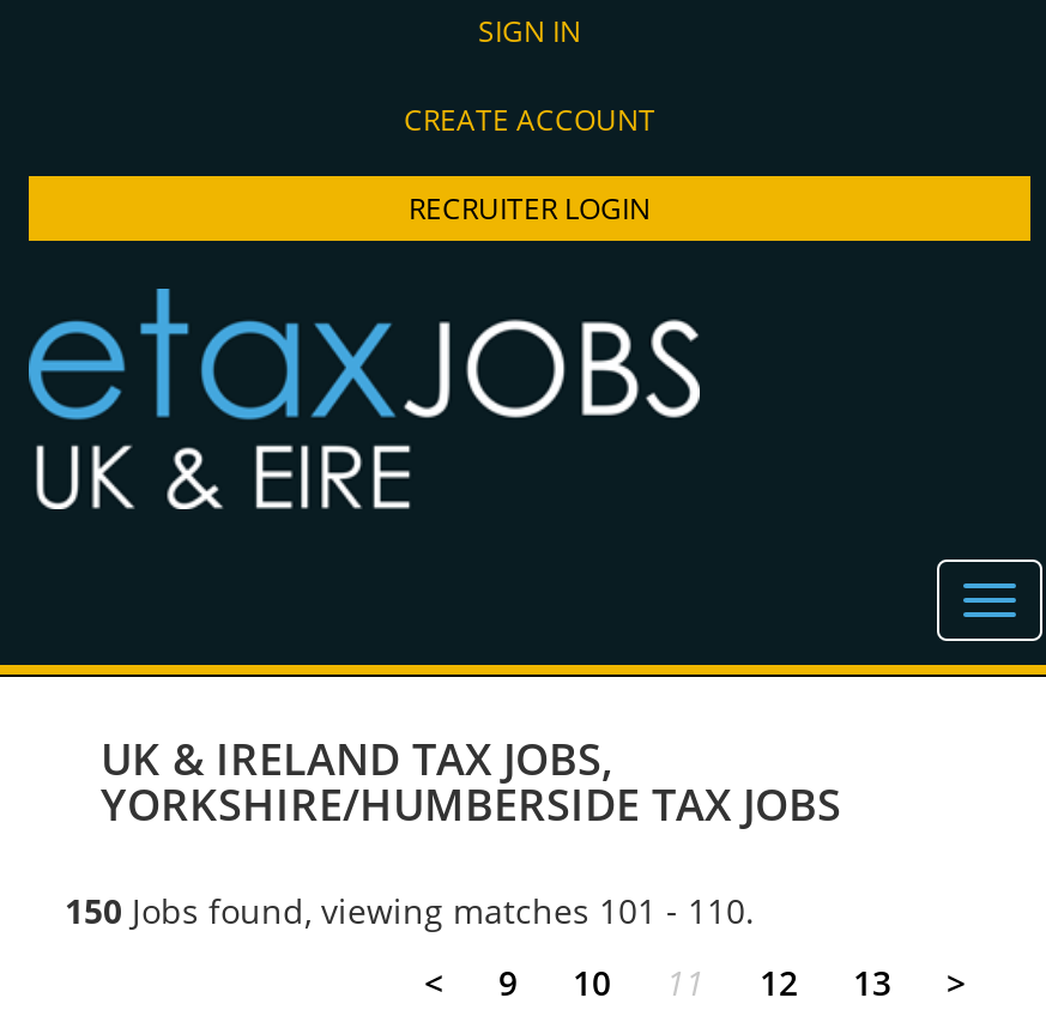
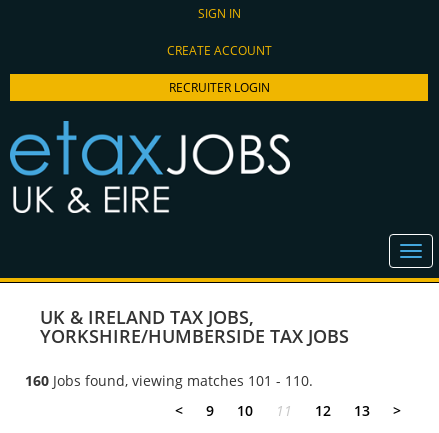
[65,887,755,932] 150 Jobs found, viewing matches 101 - 110. -> [25,371,313,390] 160 Jobs found, viewing matches 101 - 110.

